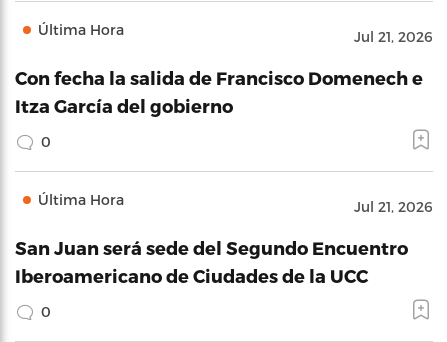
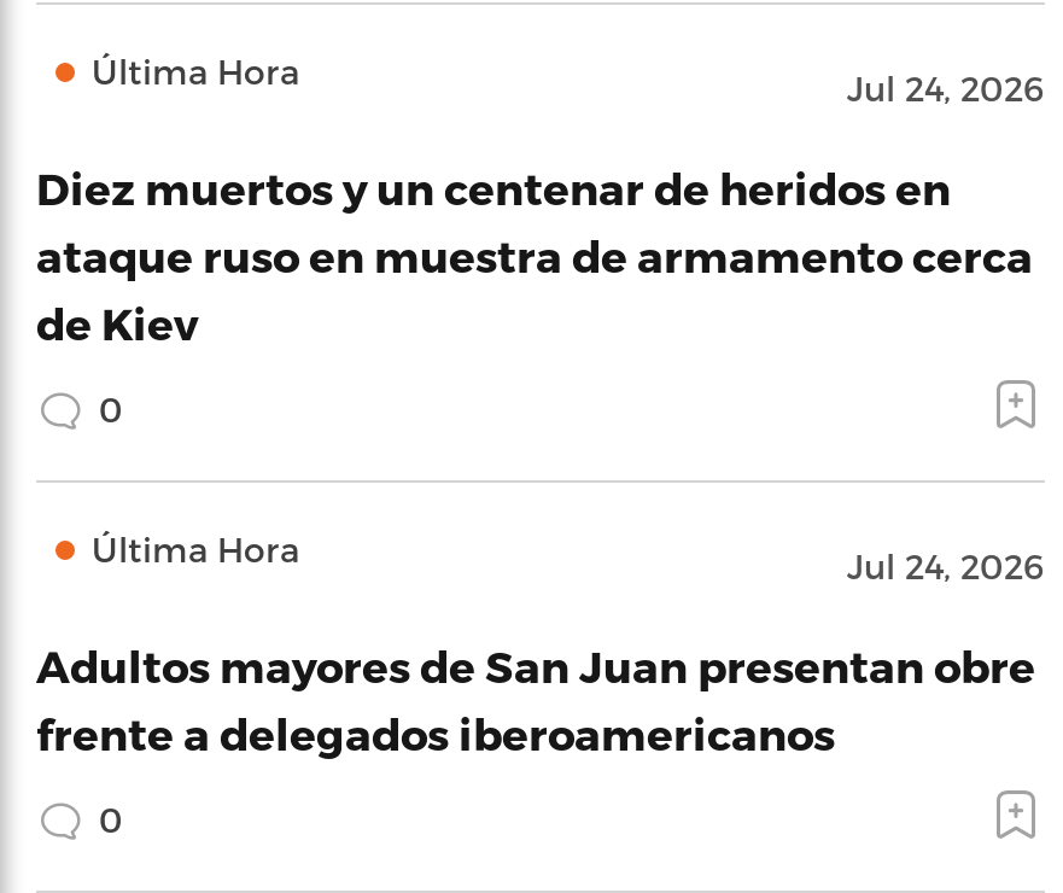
[354,28,433,45] Jul 21, 2026 -> [847,68,1045,109] Jul 24, 2026
[15,67,423,116] Con fecha la salida de Francisco Domenech e | Itza García del gobierno -> [36,162,1033,348] Diez muertos y un centenar de heridos en | ataque ruso en muestra de armamento cerca | de Kiev
[354,198,433,215] Jul 21, 2026 -> [847,545,1045,586] Jul 24, 2026
[15,237,408,286] San Juan será sede del Segundo Encuentro | Iberoamericano de Ciudades de la UCC -> [36,640,1035,758] Adultos mayores de San Juan presentan obre | frente a delegados iberoamericanos

